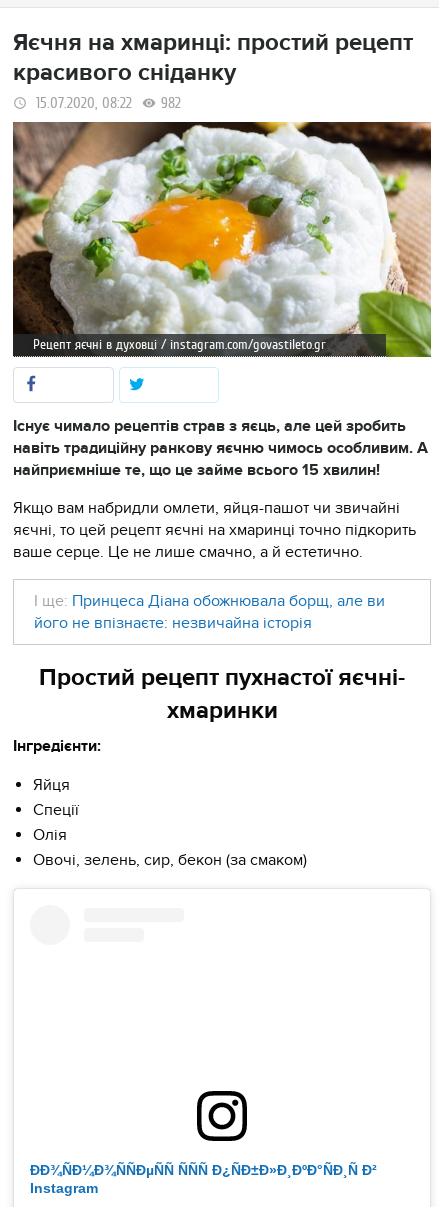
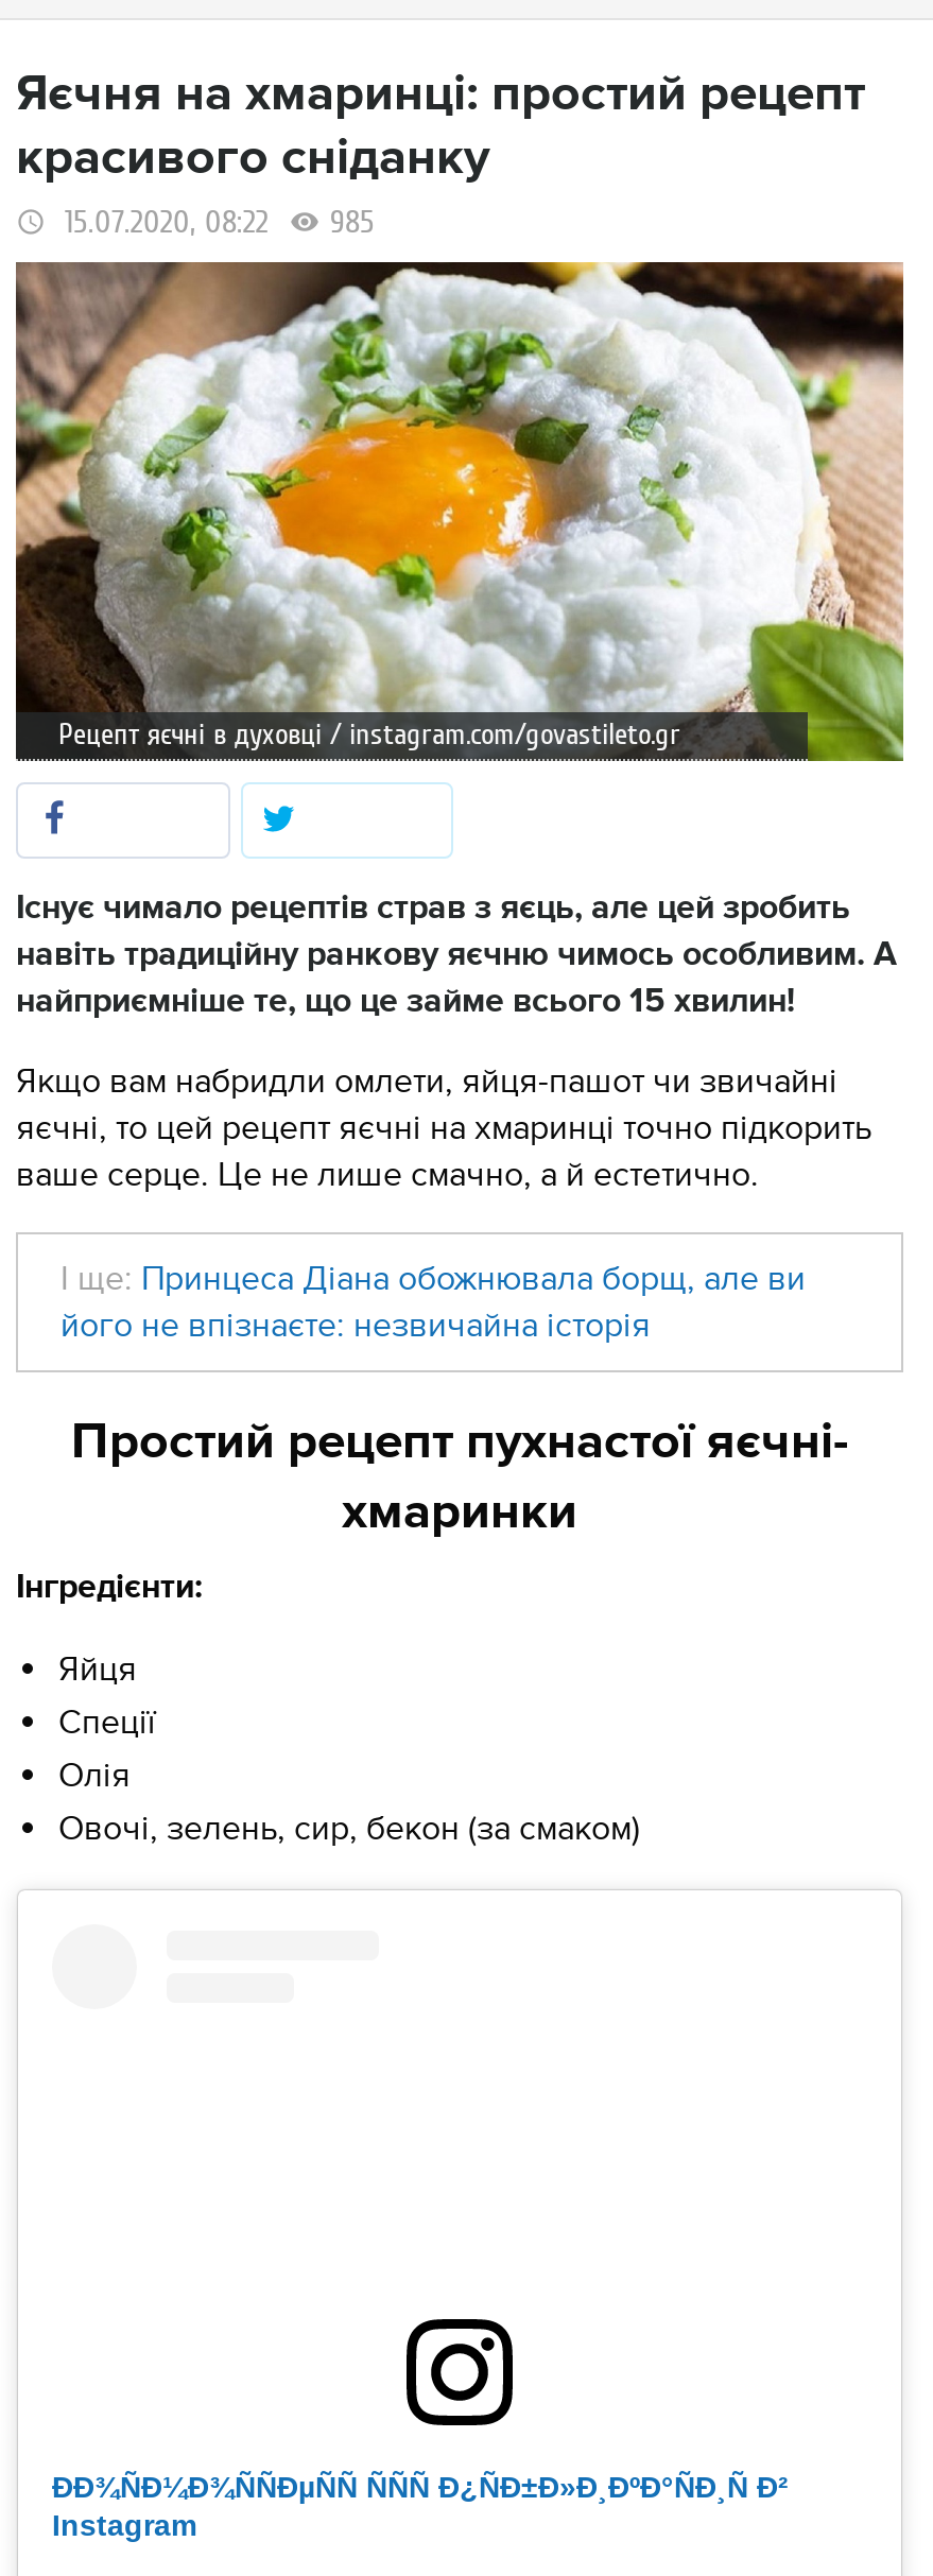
[36,95,181,112] 15.07.2020, 08:22 982 -> [65,205,375,241] 15.07.2020, 08:22 985

